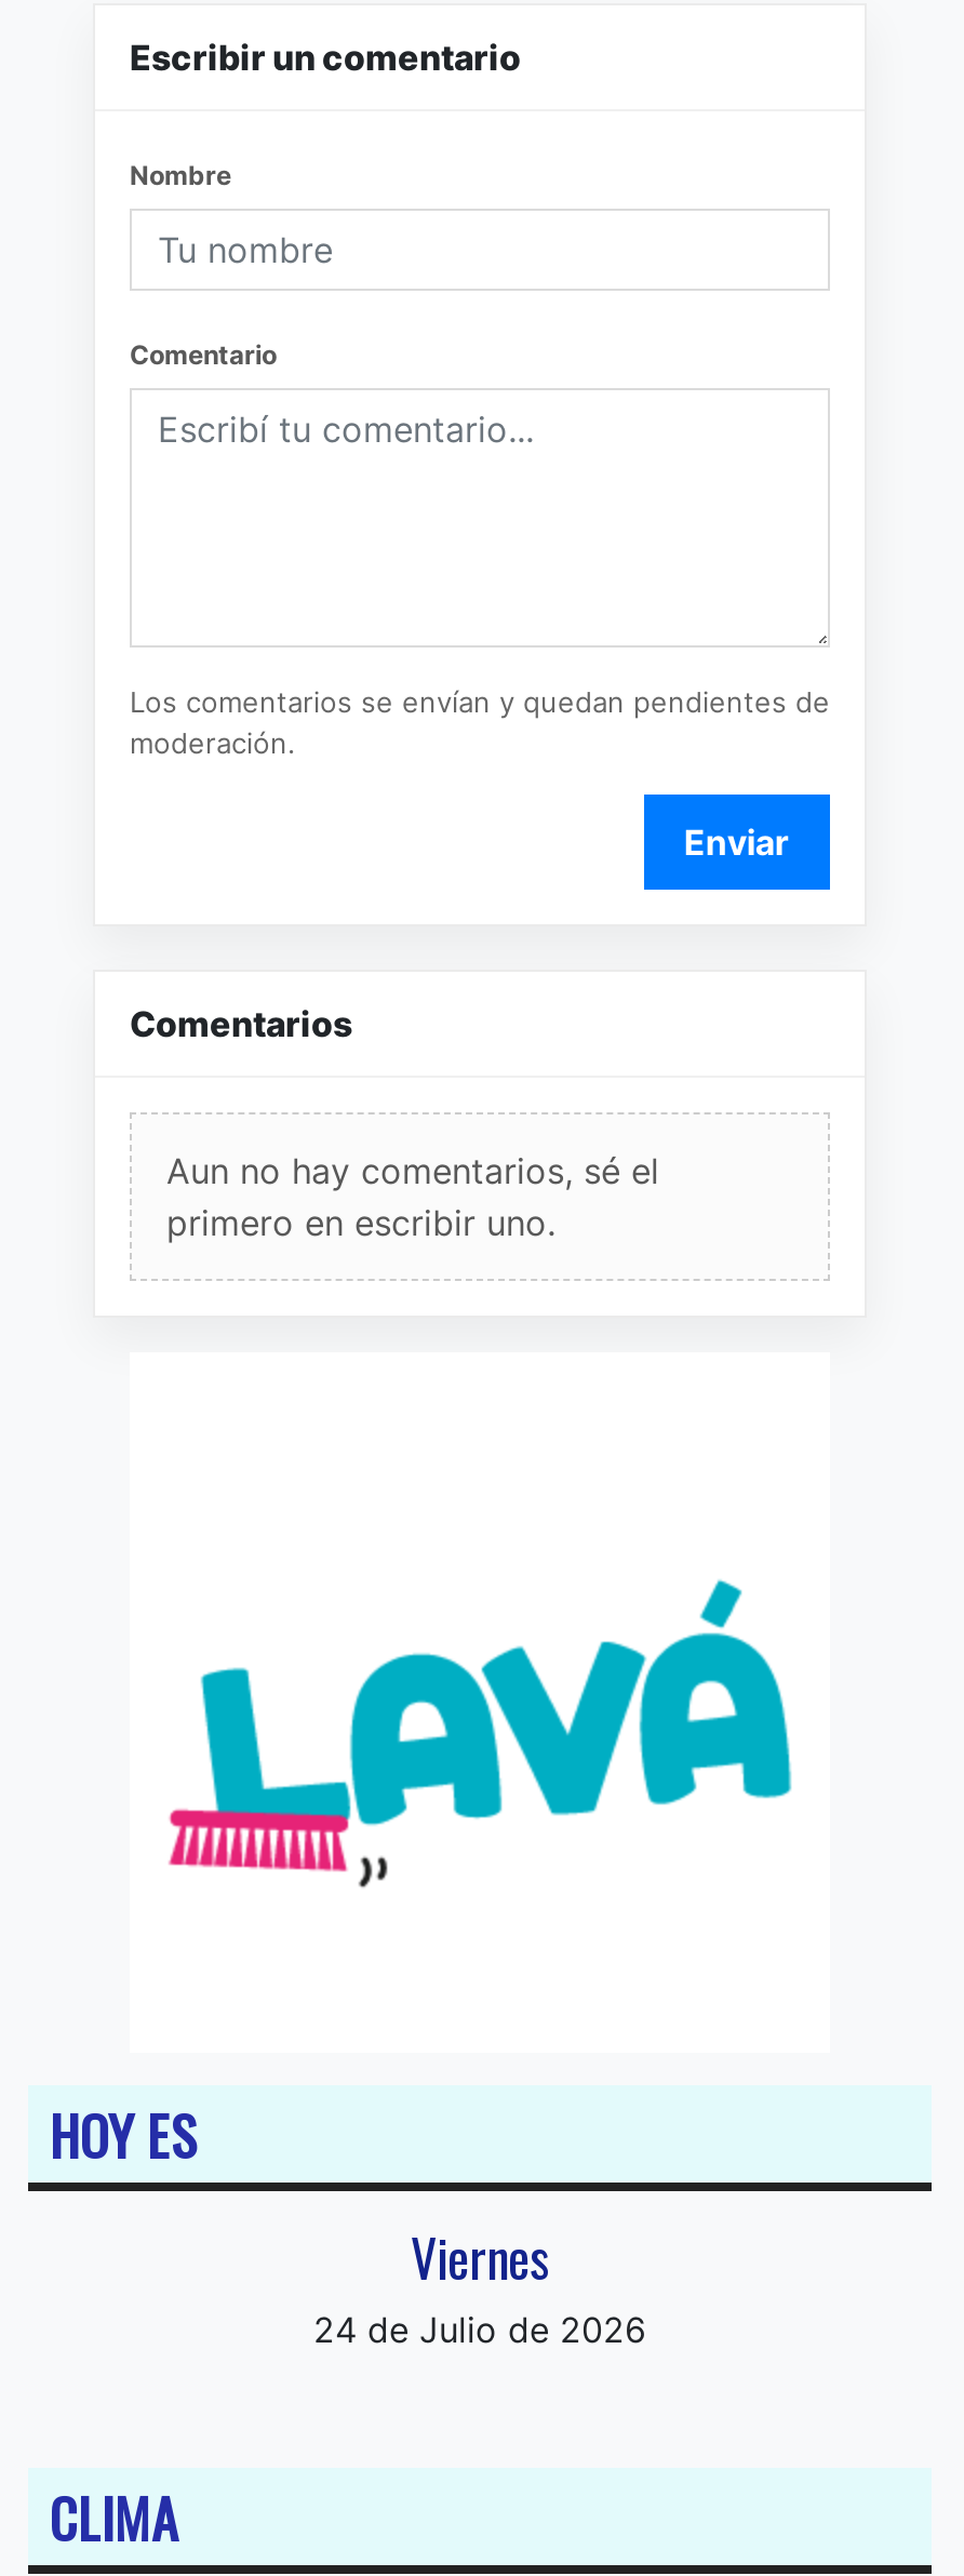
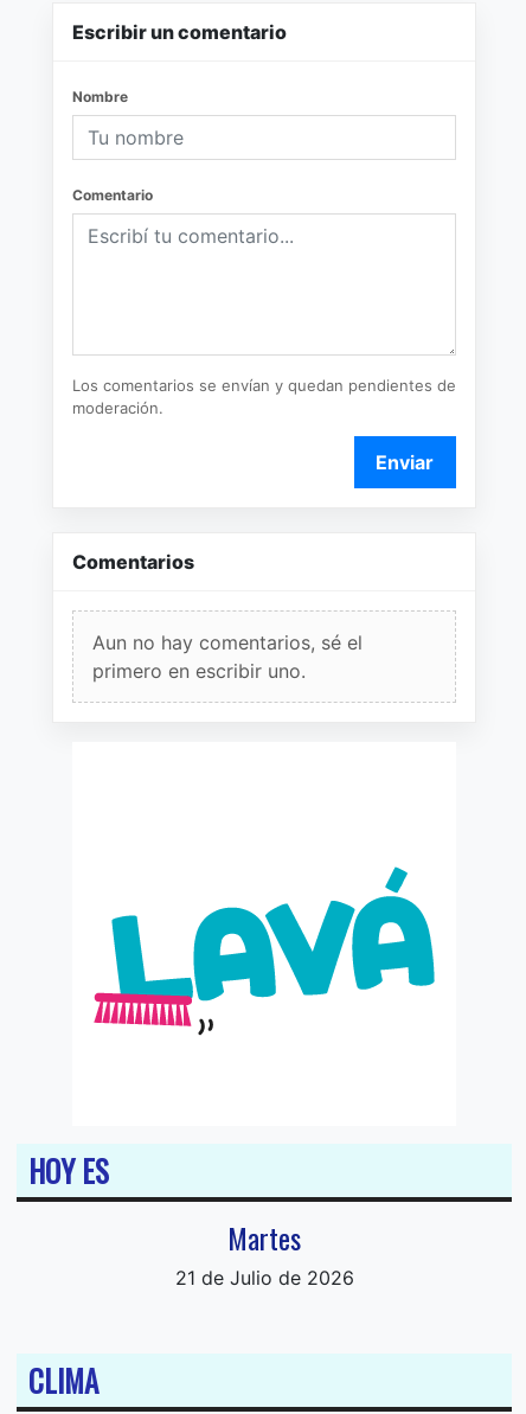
[313,2216,646,2350] Viernes | 24 de Julio de 2026 -> [175,1216,354,1289] Martes | 21 de Julio de 2026

